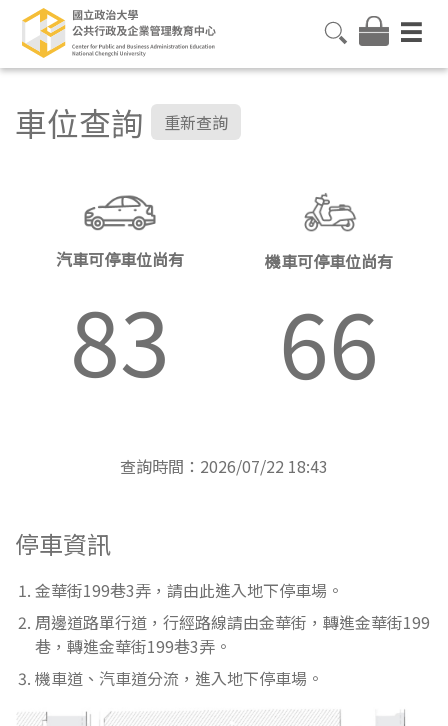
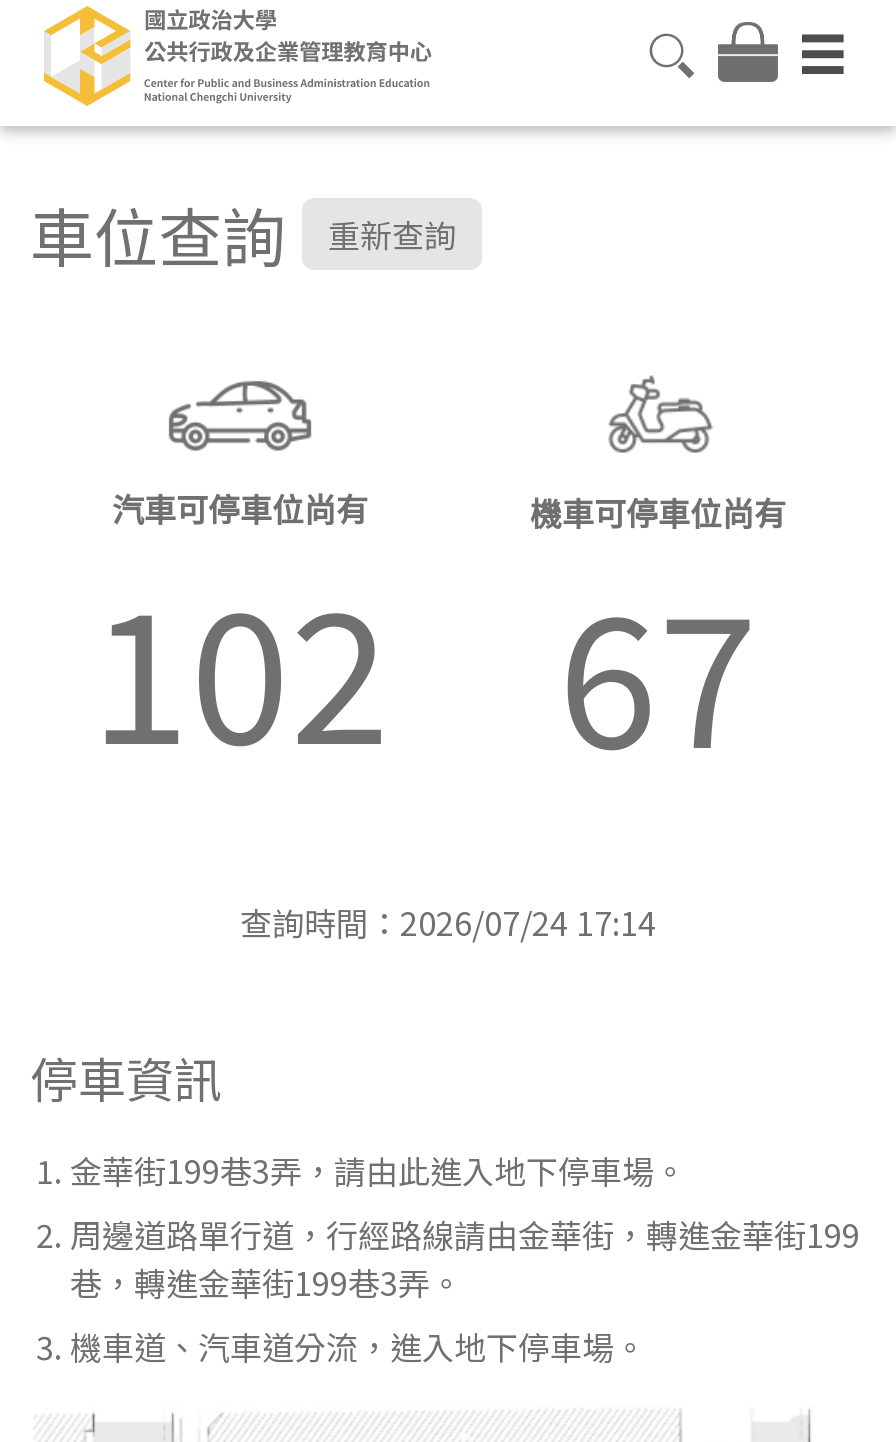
[69,273,169,403] 83 -> [90,535,390,795] 102
[278,275,378,405] 66 -> [558,540,758,800] 67
[120,454,328,478] 查詢時間：2026/07/22 18:43 -> [240,898,656,946] 查詢時間：2026/07/24 17:14

